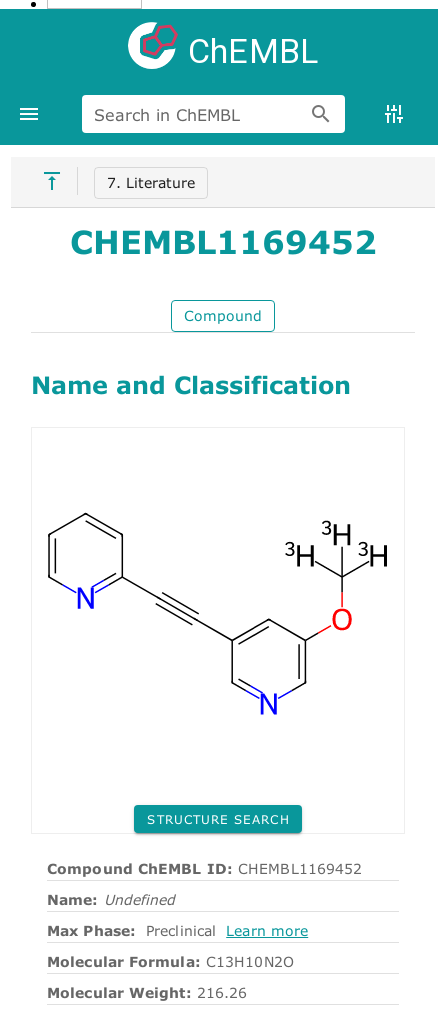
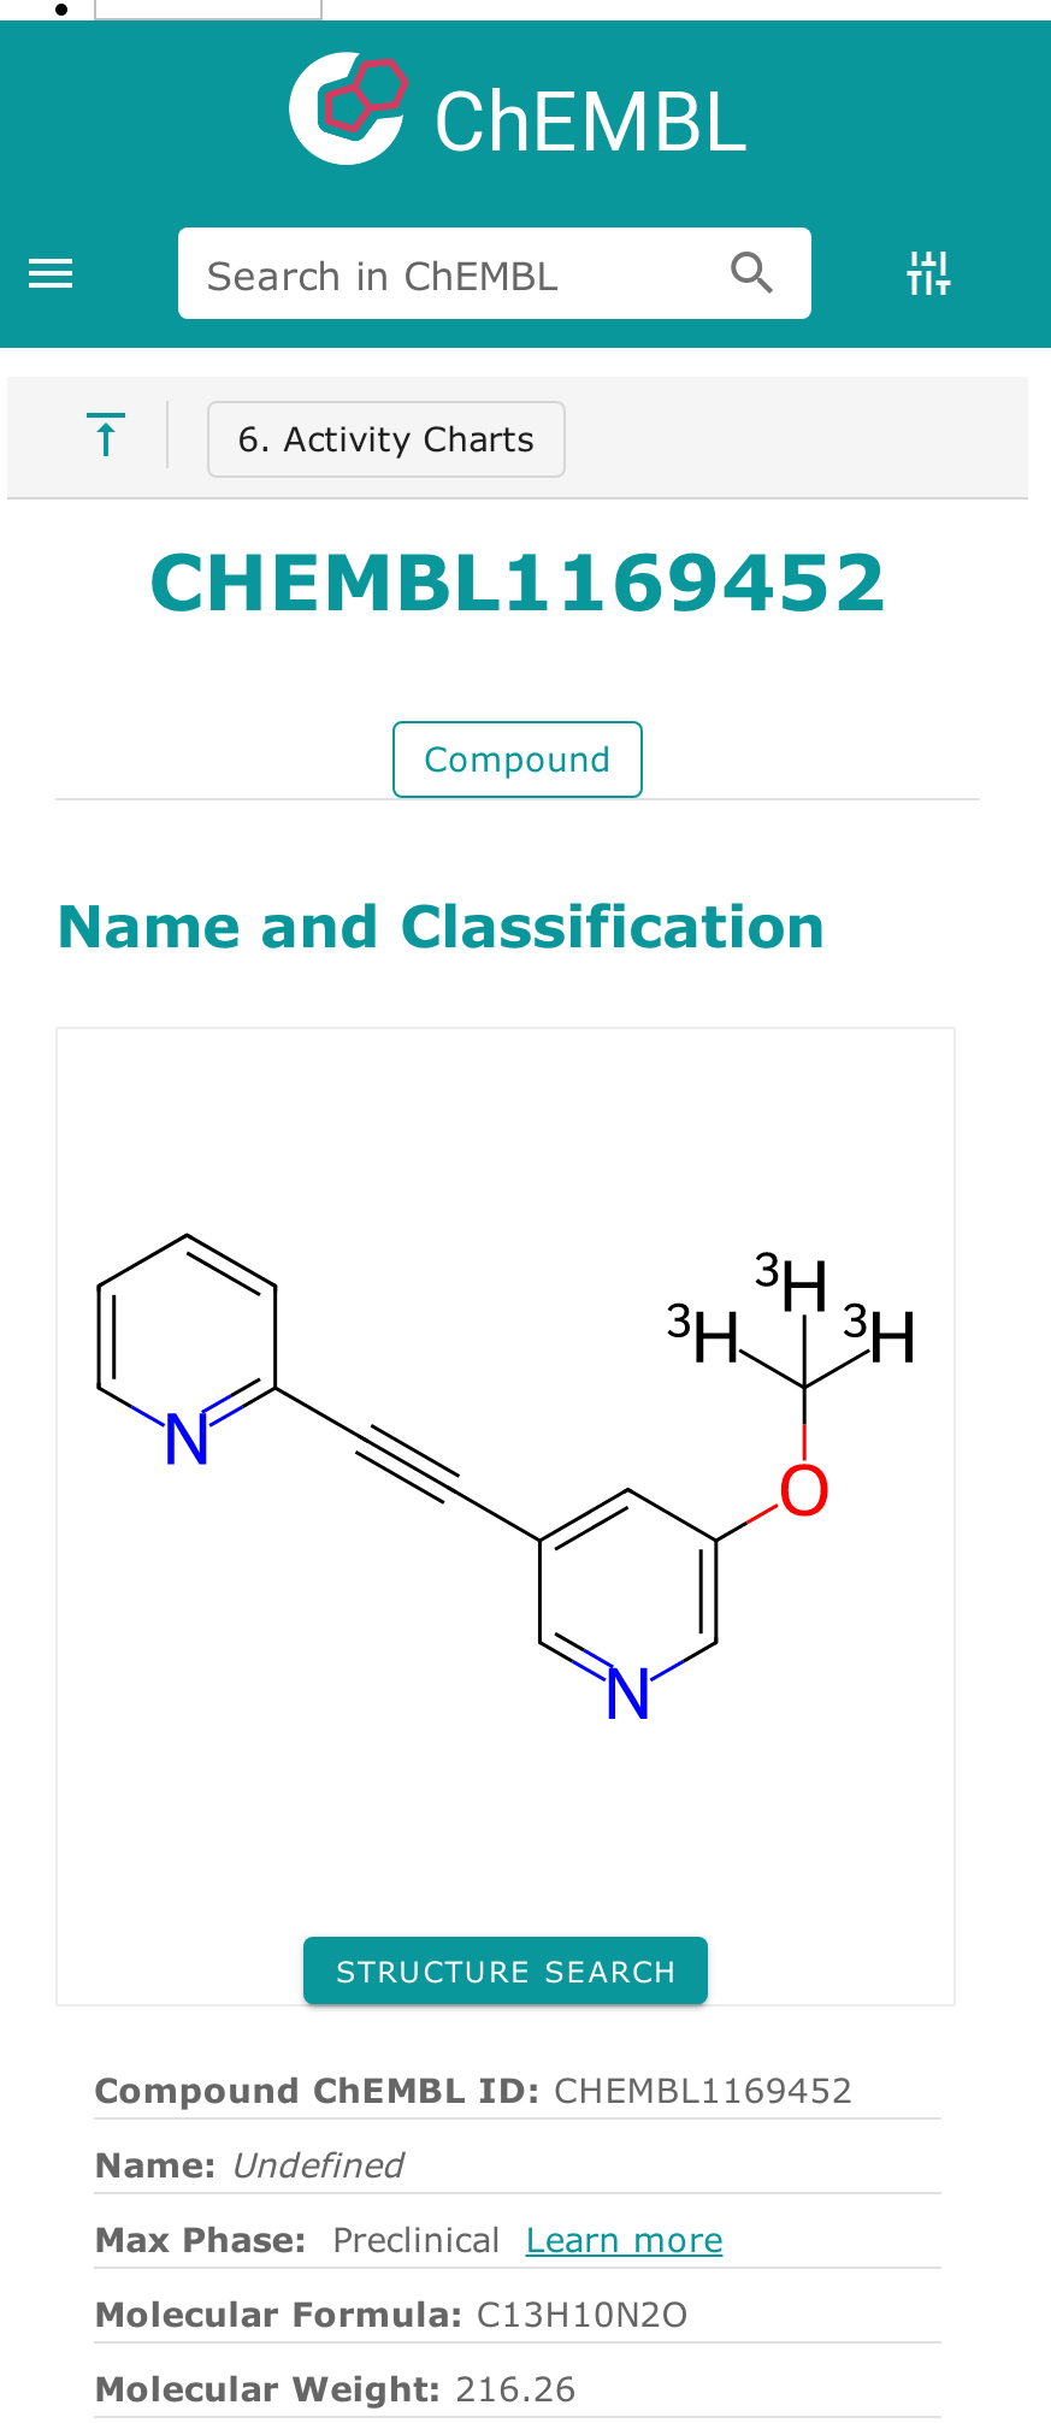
[107,174,195,191] 7. Literature -> [238,418,534,459] 6. Activity Charts

